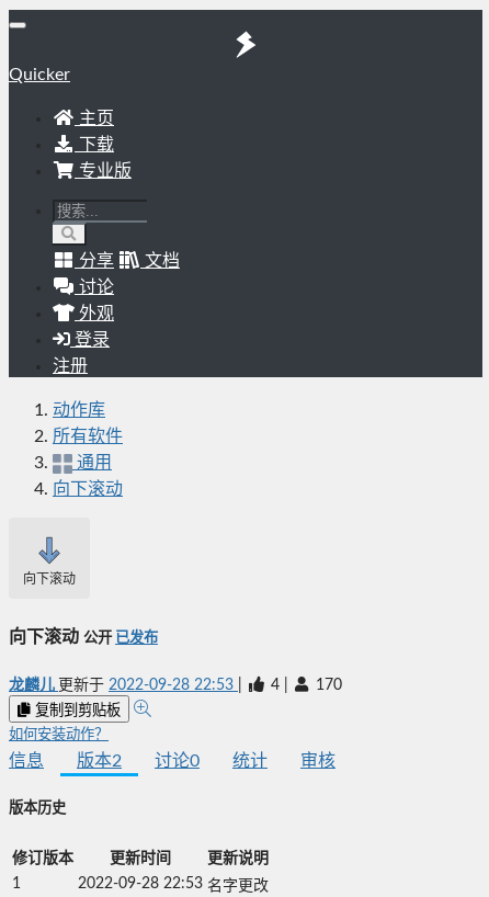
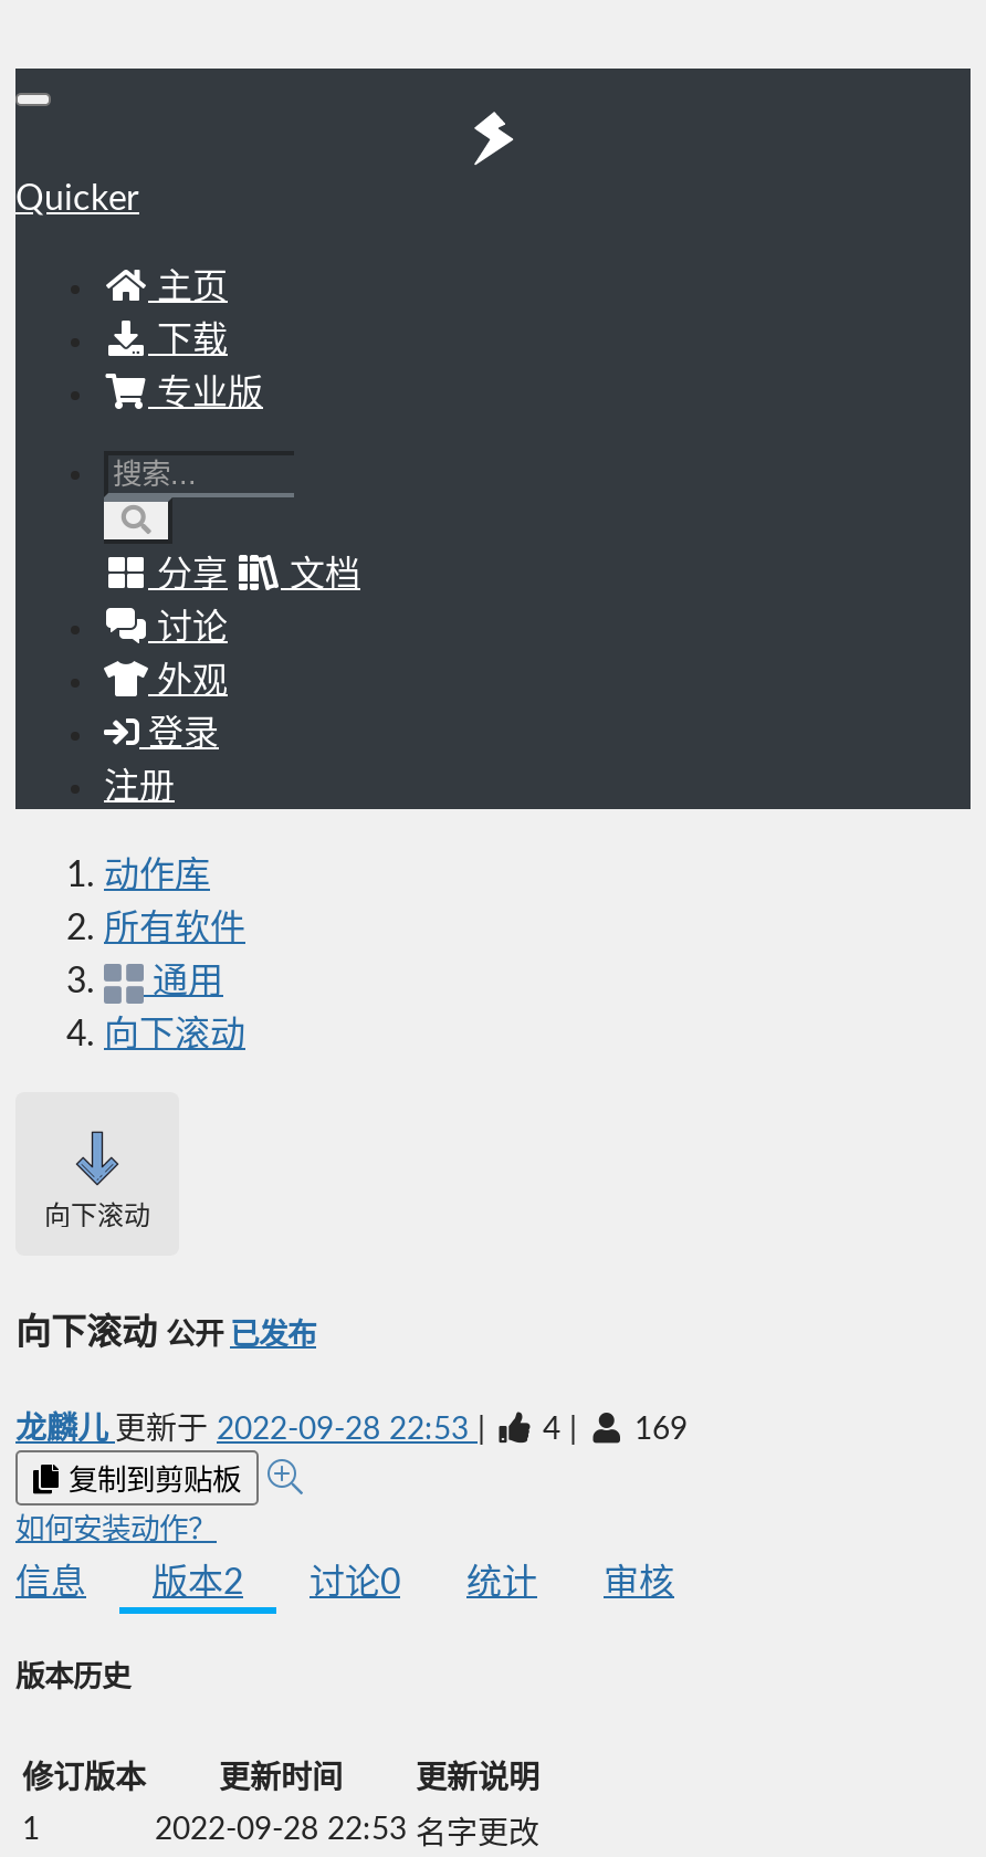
[311,677,342,692] 170 -> [626,1414,688,1445] 169

